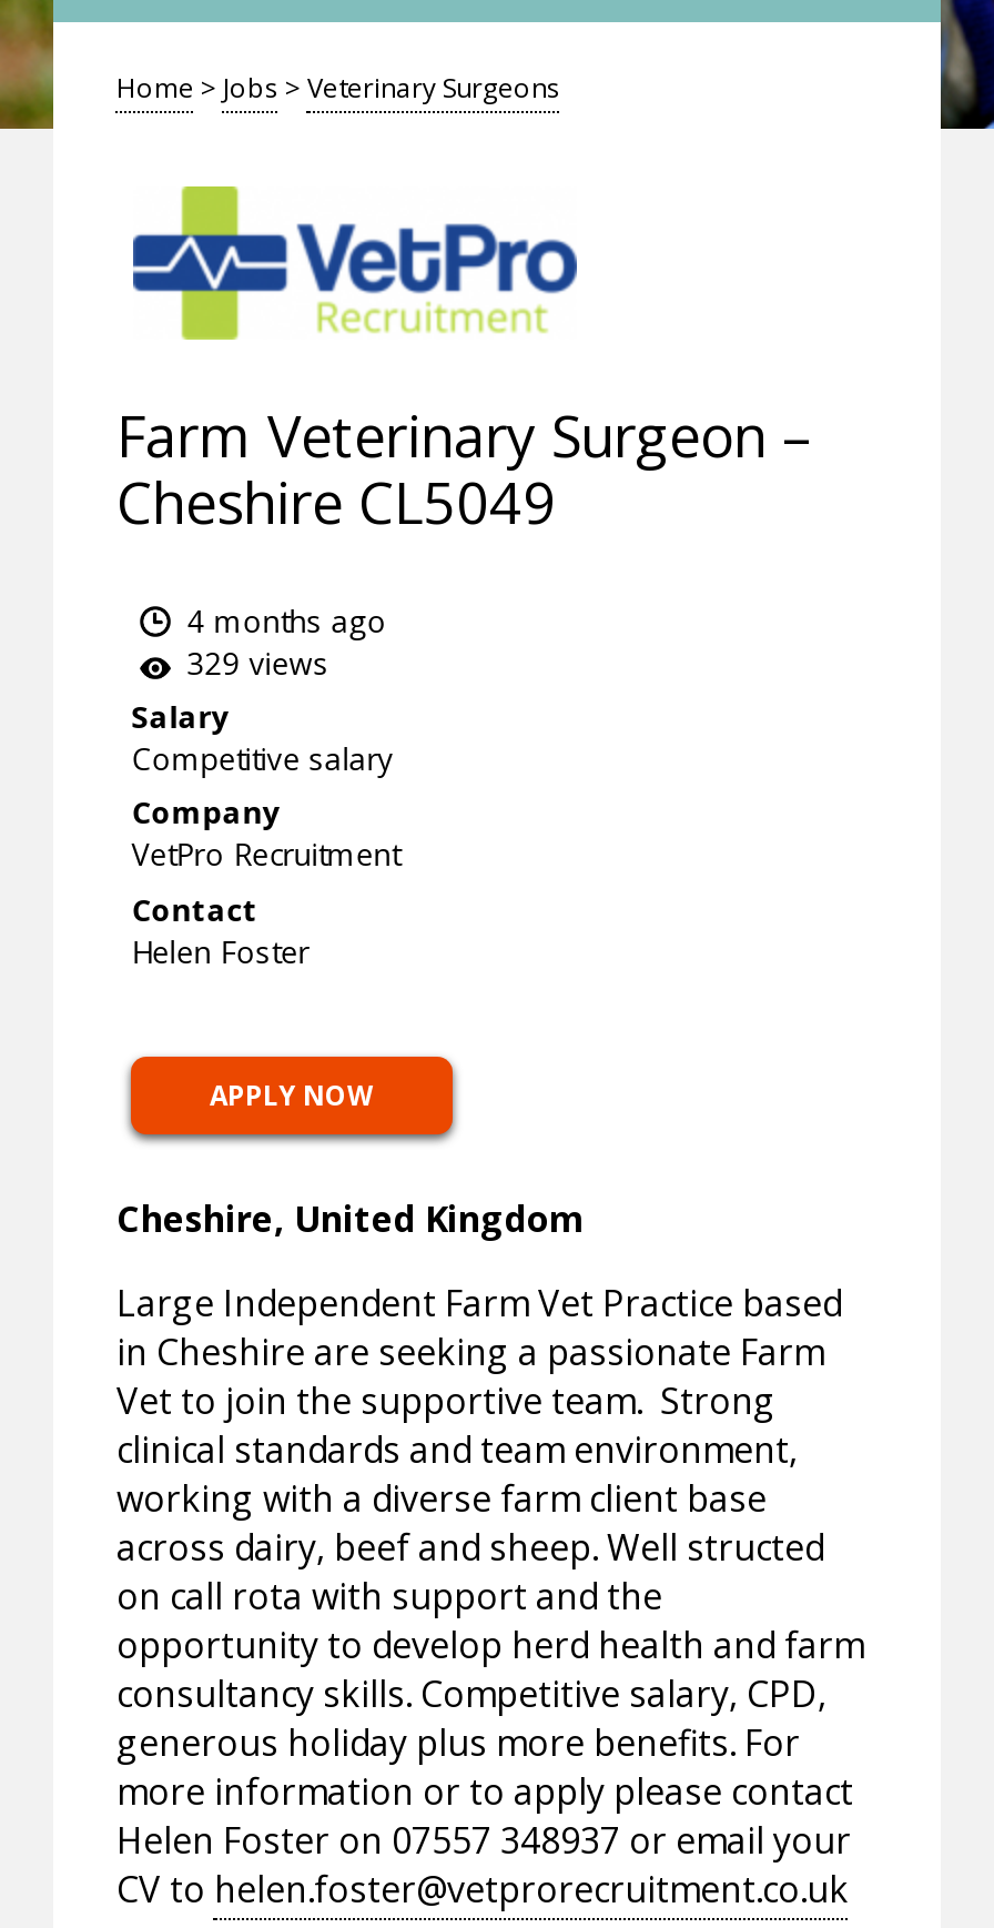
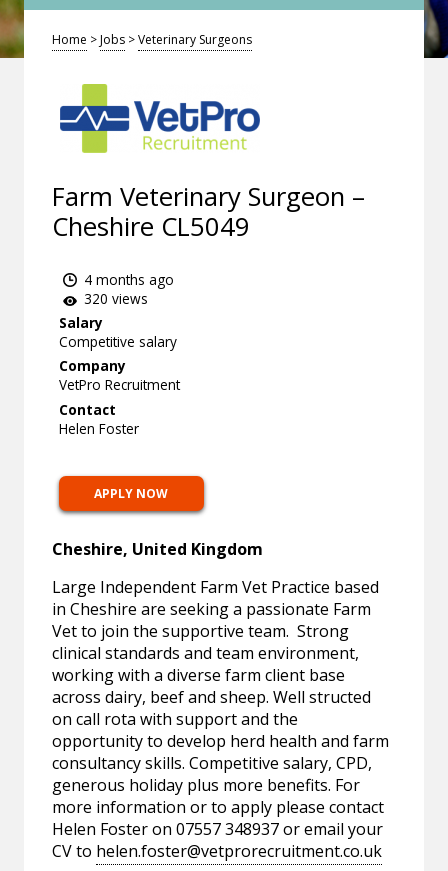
[178,641,329,683] 329 views -> [80,289,148,308] 320 views

